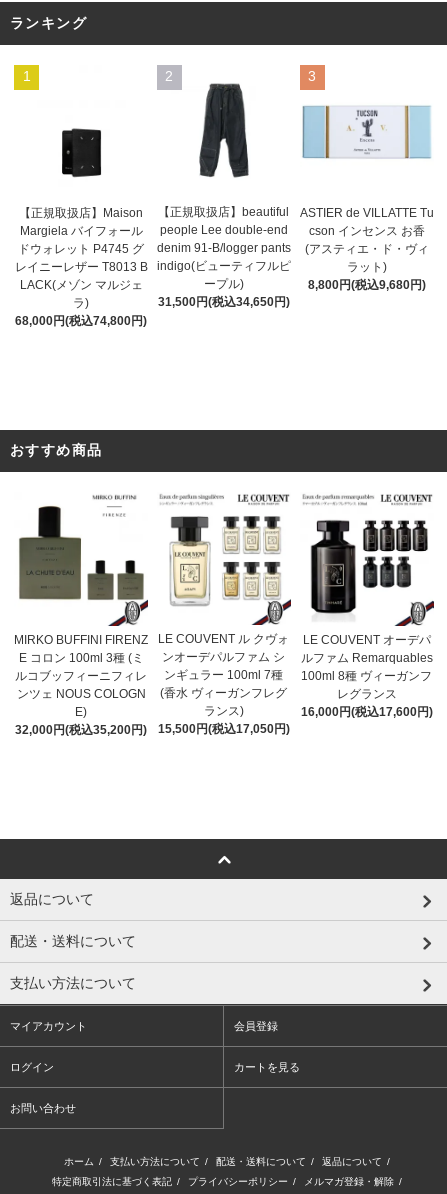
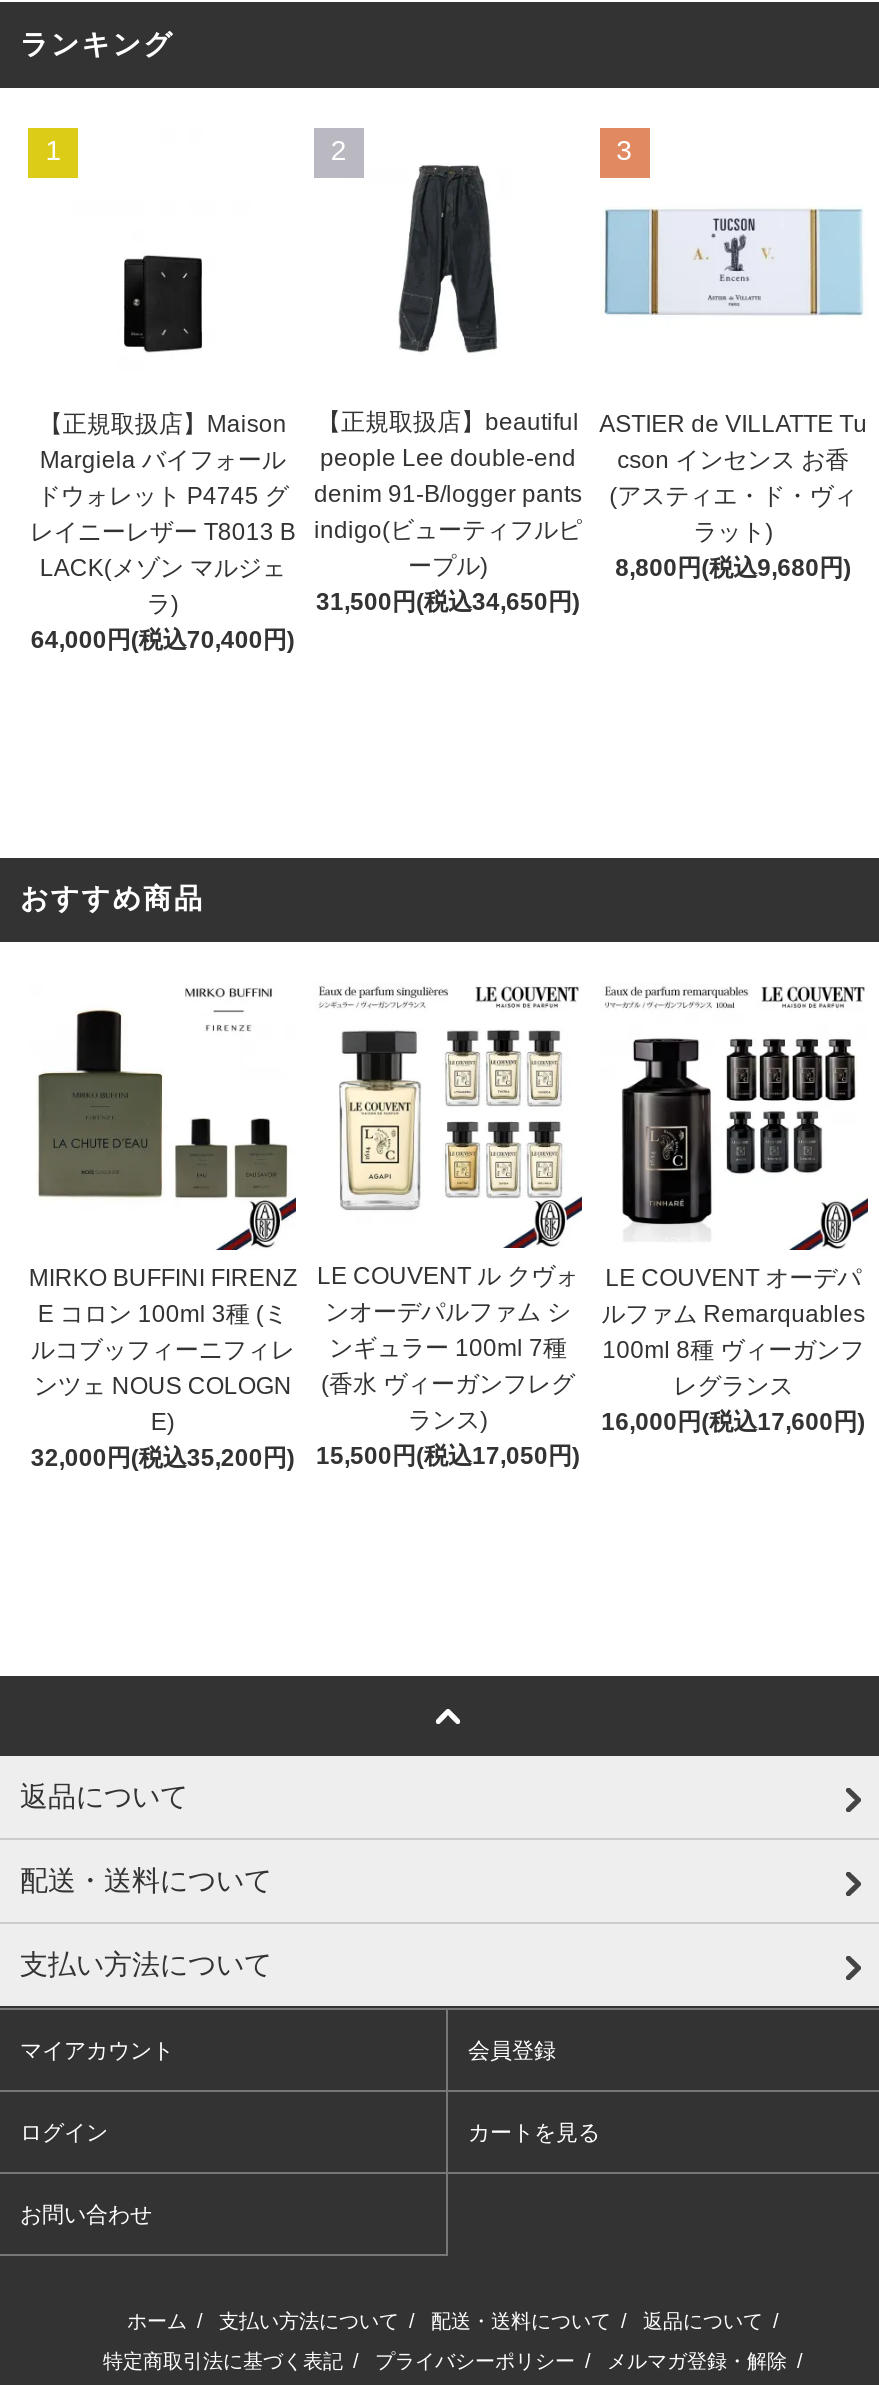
[15,314,147,328] 68,000円(税込74,800円) -> [31,627,295,655] 64,000円(税込70,400円)

